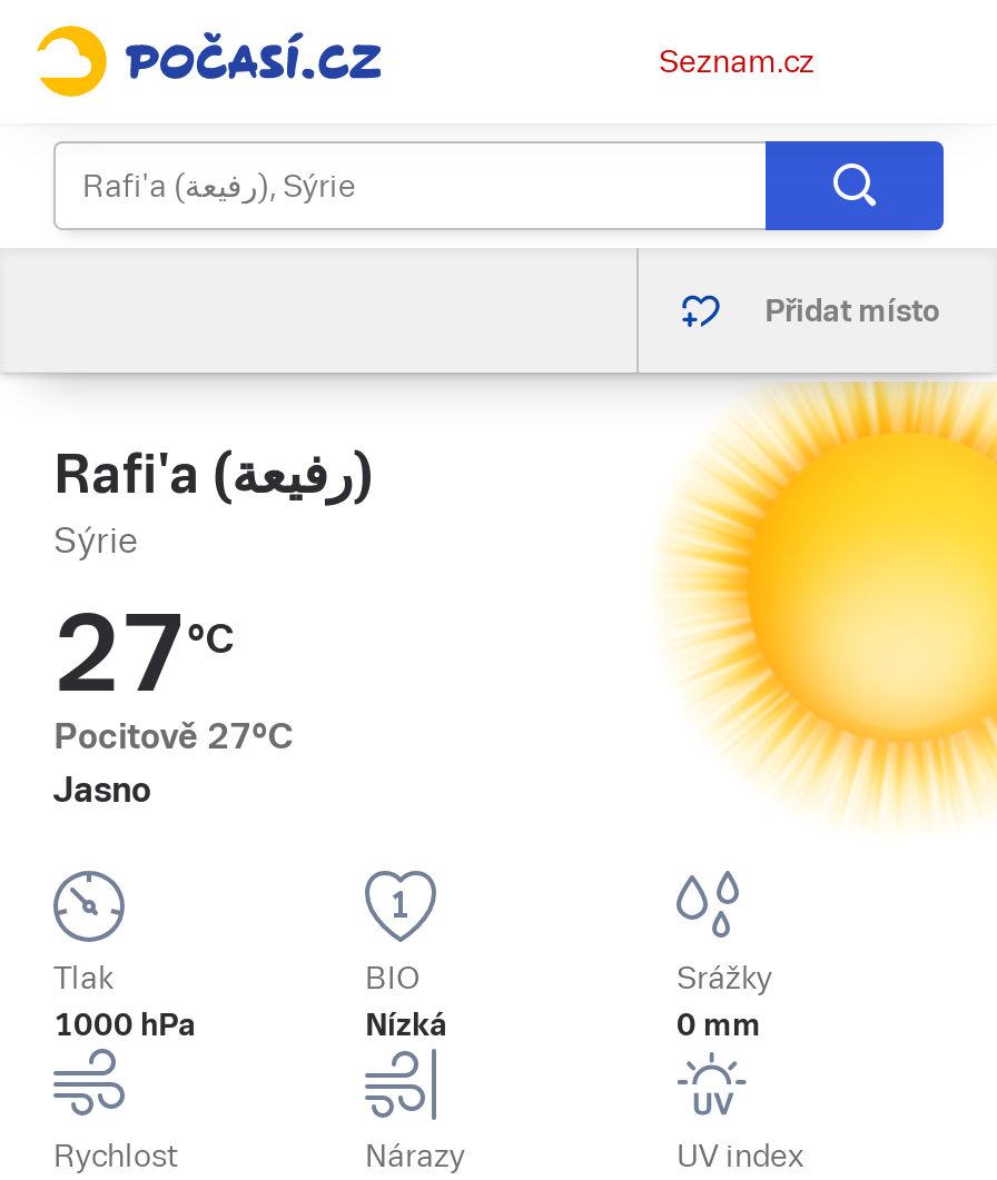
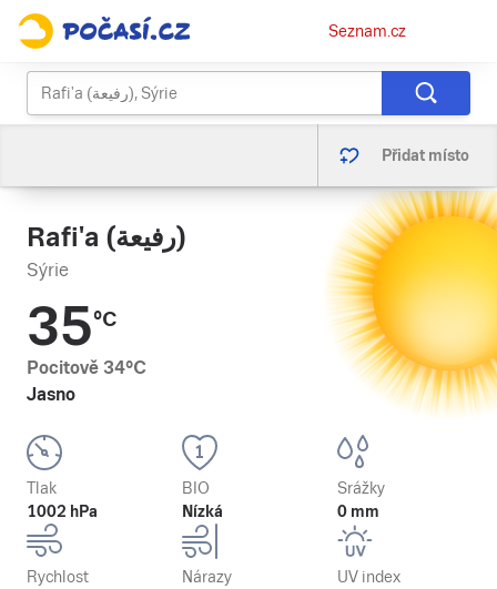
[53,593,234,715] 27°C -> [27,296,116,357] 35°C
[53,715,294,757] Pocitově 27°C -> [27,357,146,378] Pocitově 34°C
[53,1007,196,1042] 1000 hPa -> [27,502,98,520] 1002 hPa

